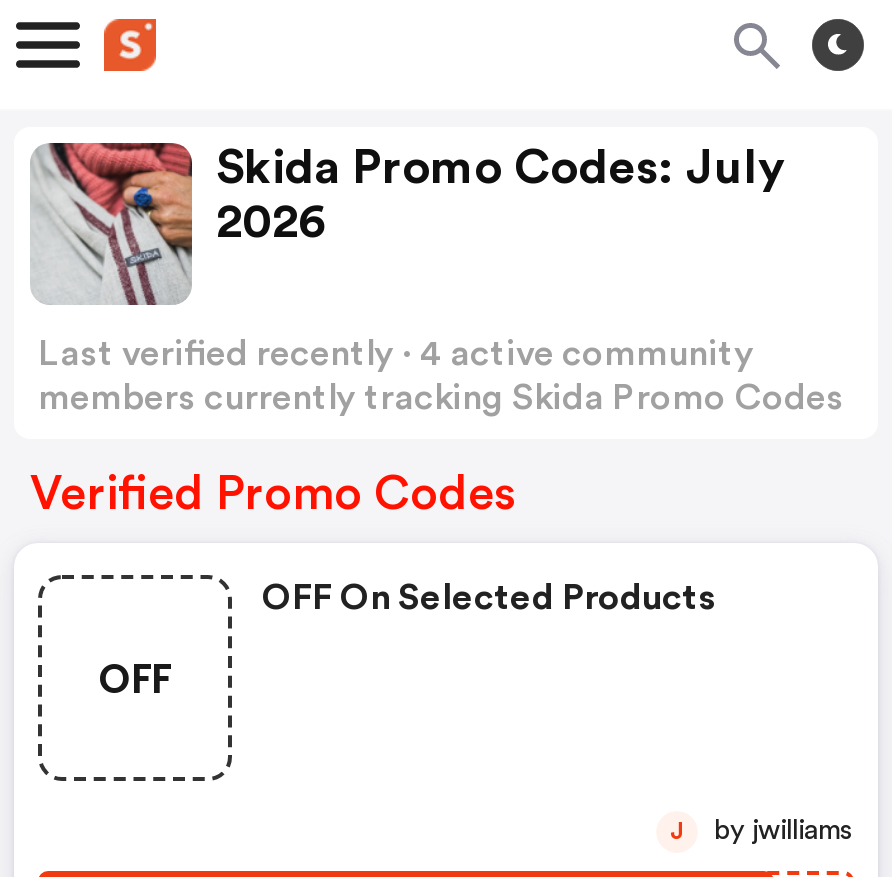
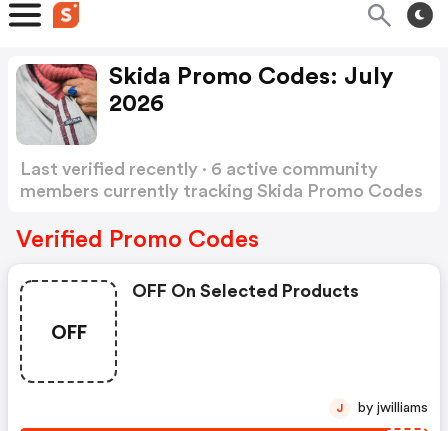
[38,335,754,371] Last verified recently · 4 active community -> [20,160,378,178] Last verified recently · 6 active community

